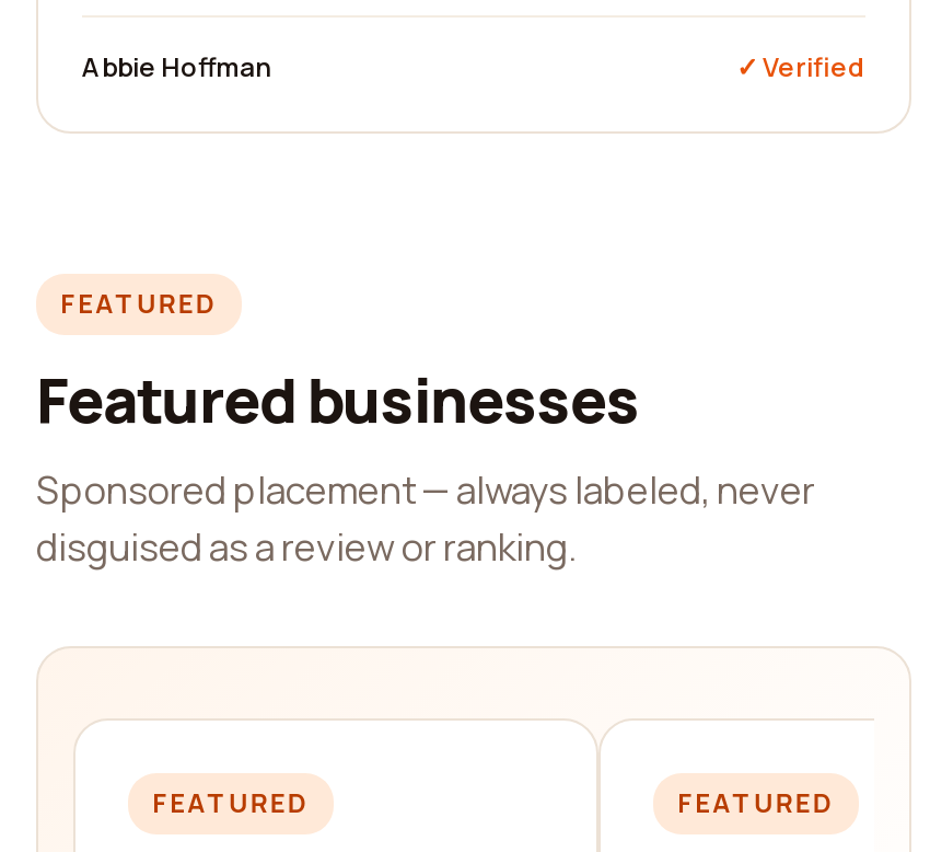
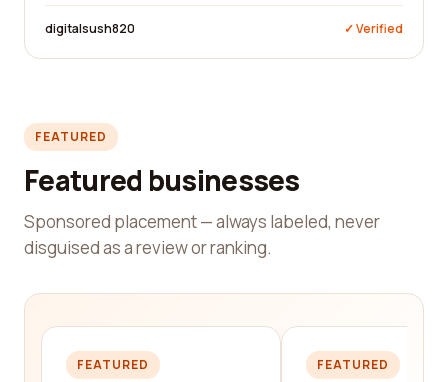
[82,48,272,85] Abbie Hoffman -> [45,20,135,37] digitalsush820

